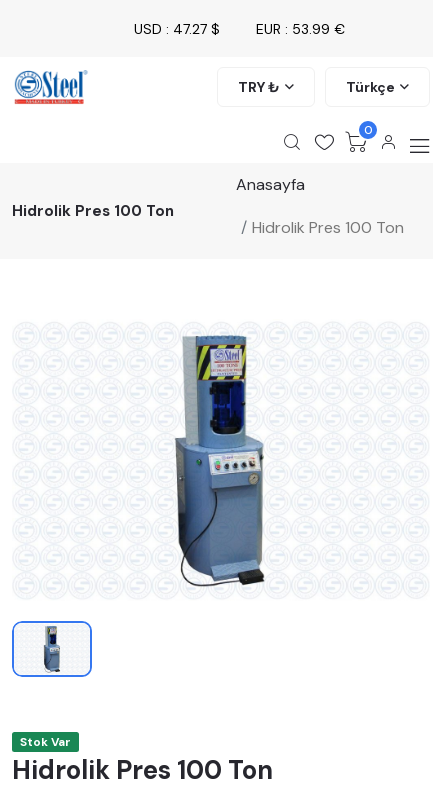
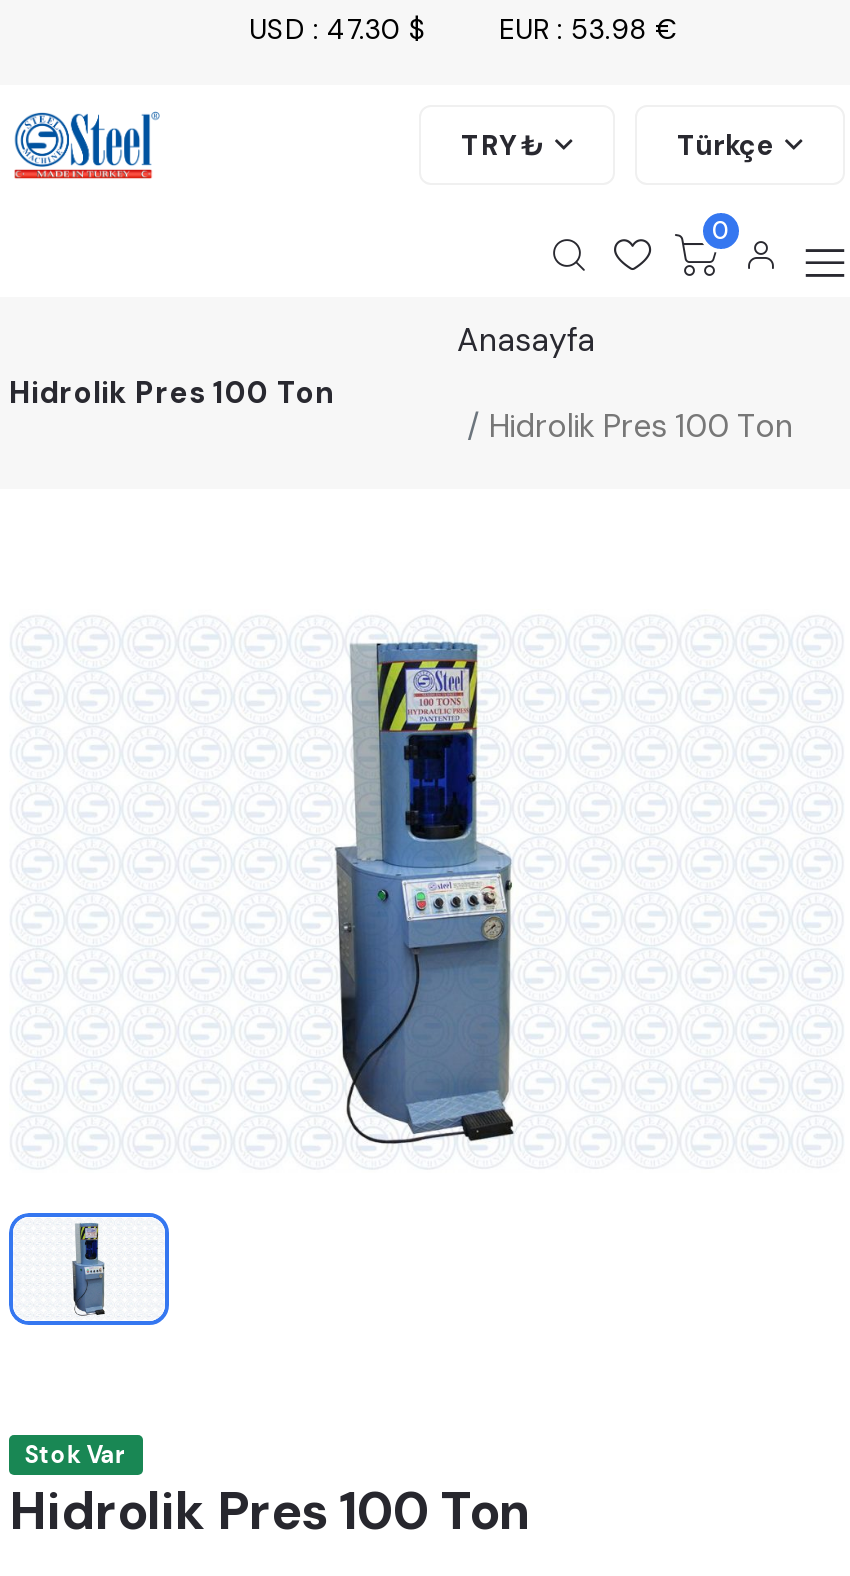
[133,20,219,38] USD : 47.27 $ -> [249,11,427,47] USD : 47.30 $
[255,20,344,38] EUR : 53.99 € -> [499,11,677,47] EUR : 53.98 €

